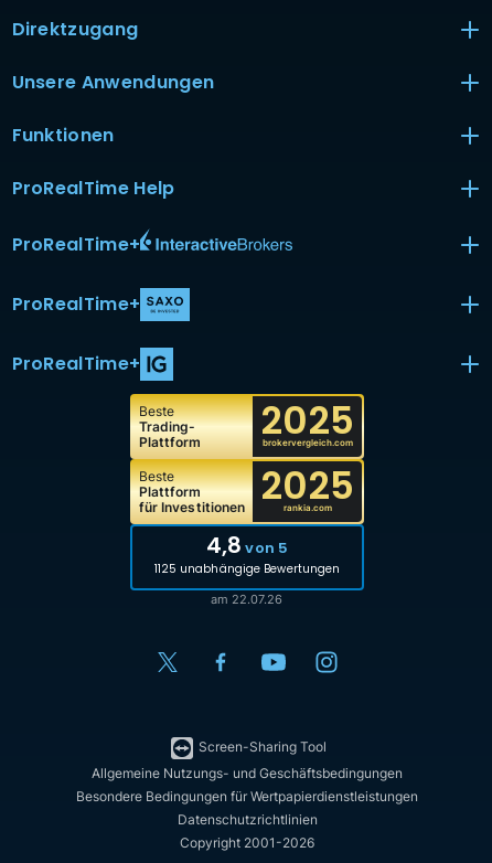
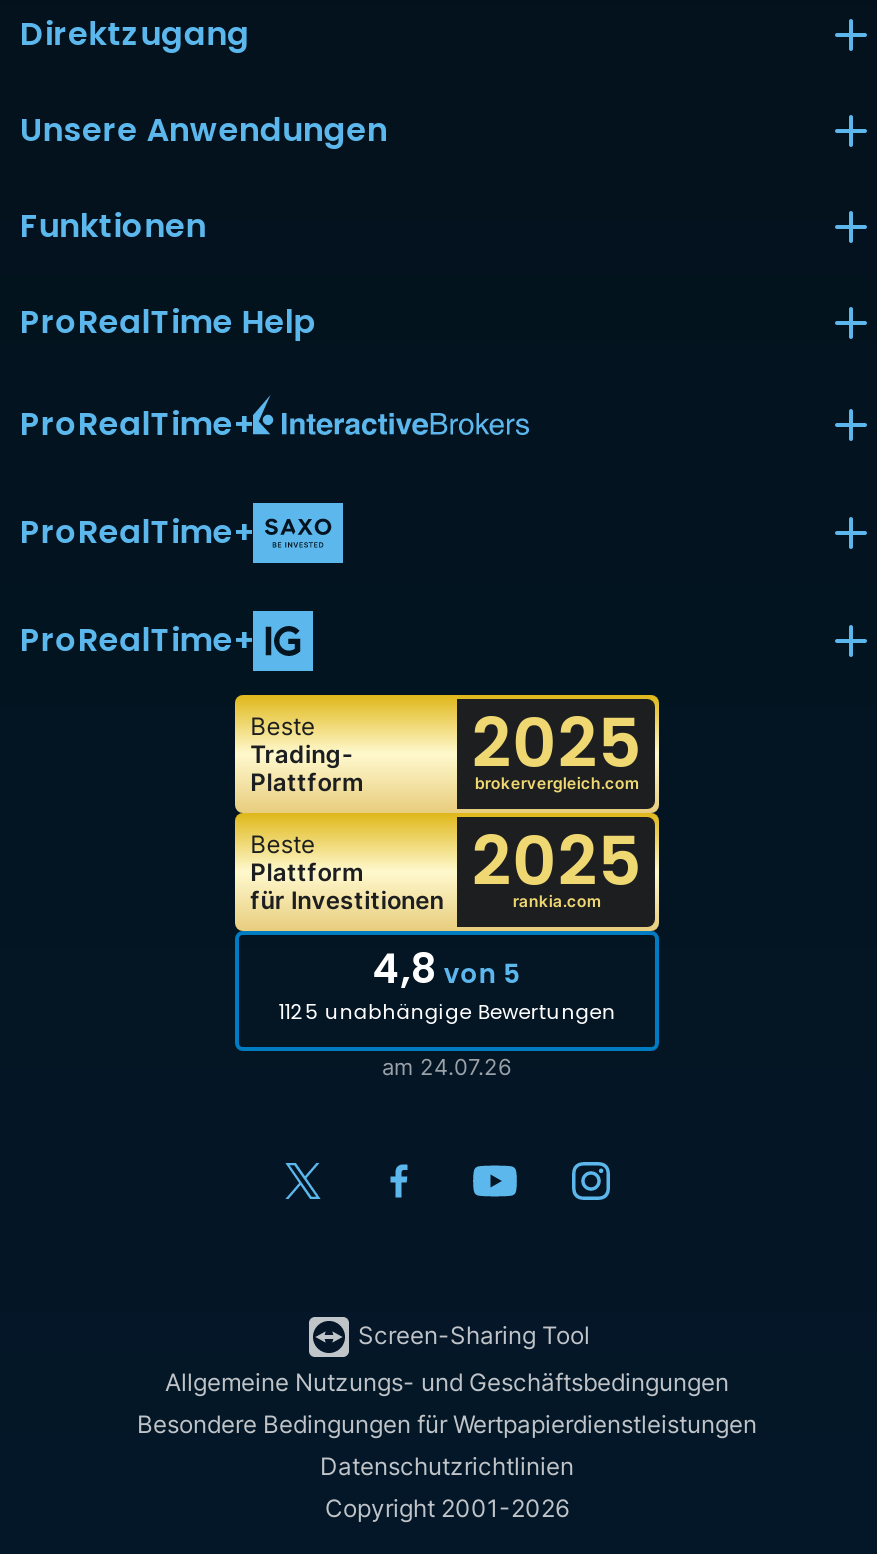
[211,592,283,607] am 22.07.26 -> [382,1053,512,1081] am 24.07.26

